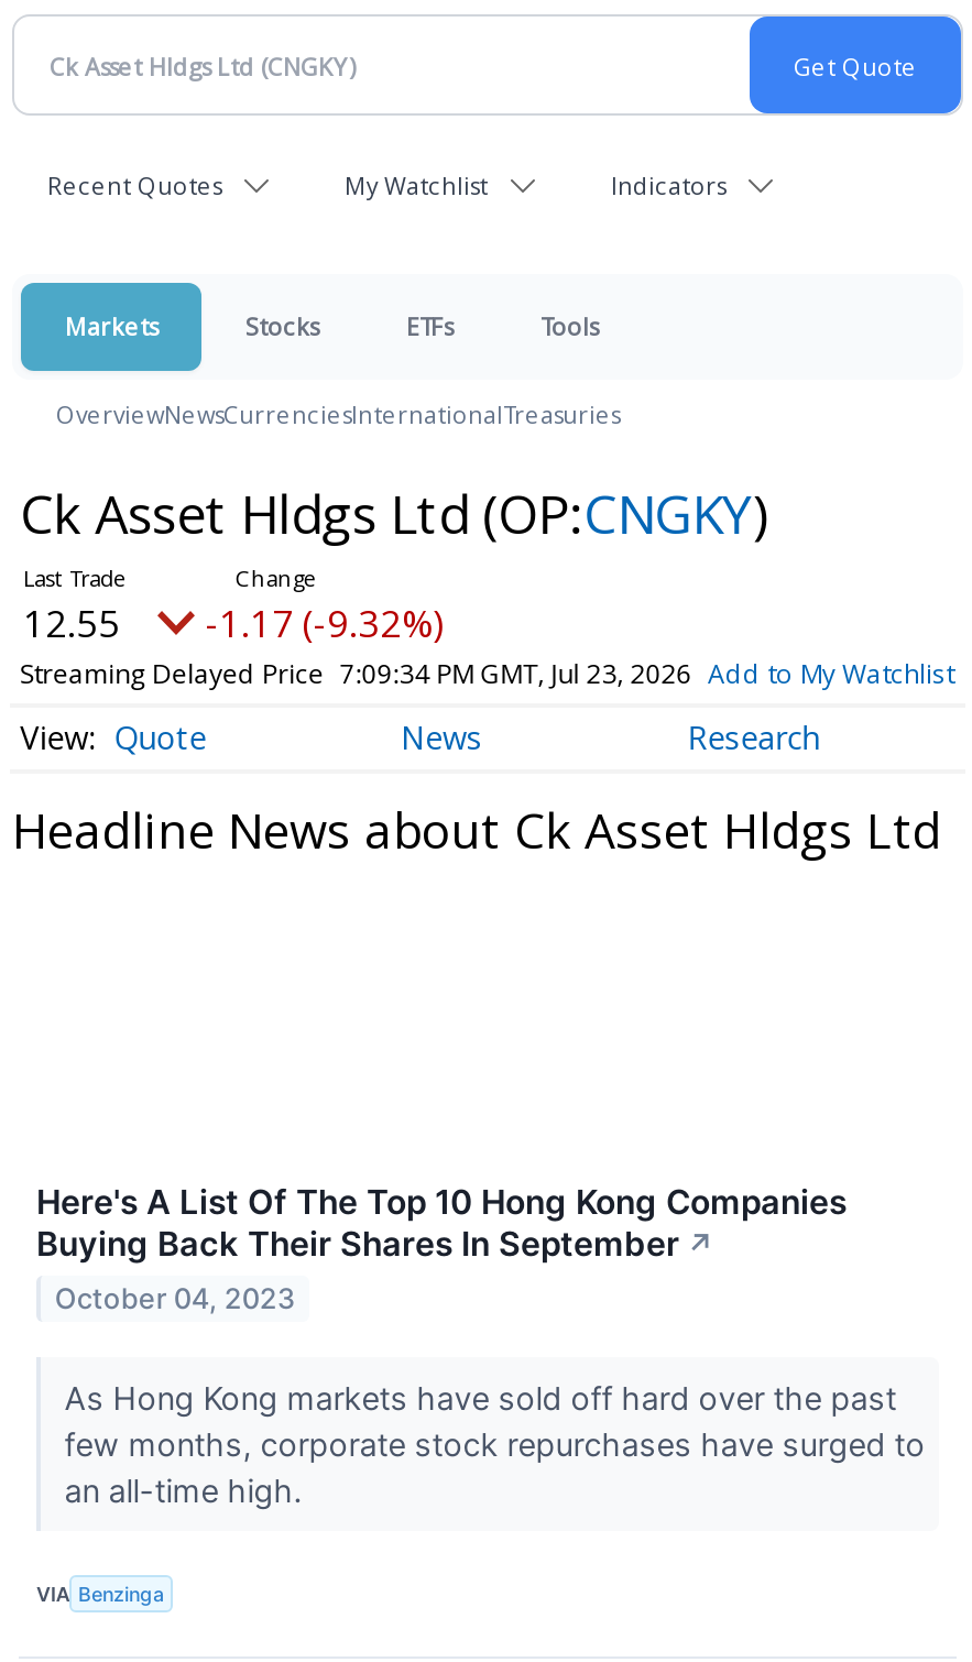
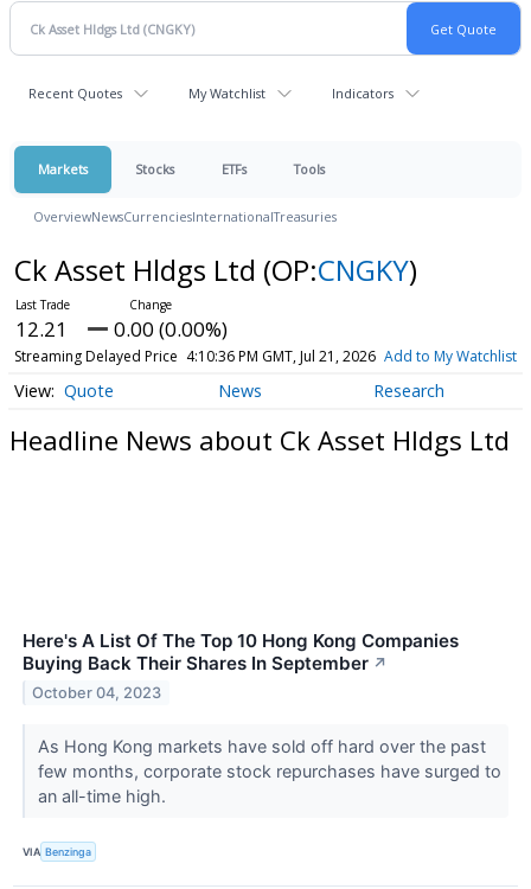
[23,598,120,648] 12.55 -> [15,315,68,343] 12.21
[206,598,444,648] -1.17 (-9.32%) -> [114,315,228,343] 0.00 (0.00%)
[20,655,954,692] Streaming Delayed Price 7:09:34 PM GMT, Jul 23, 2026 Add to My Watchlist -> [14,346,517,366] Streaming Delayed Price 4:10:36 PM GMT, Jul 21, 2026 Add to My Watchlist

